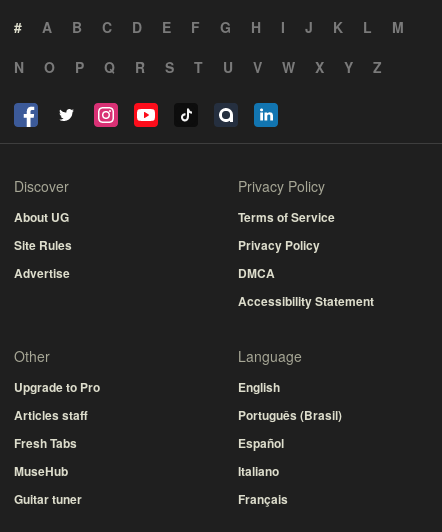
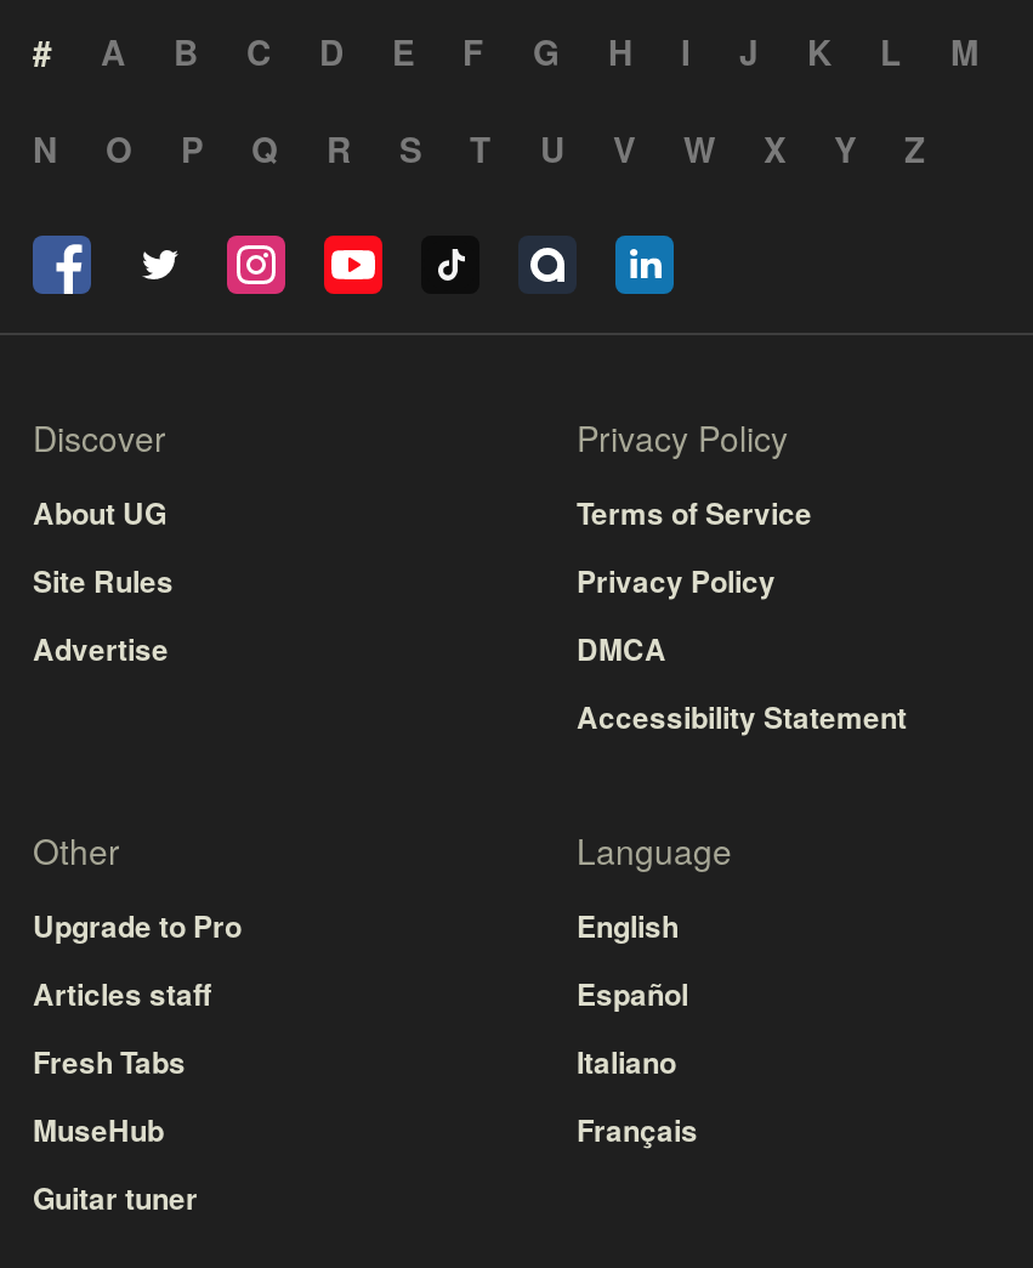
[238,406,342,424] Português (Brasil) -> none
moved [238,434,288,508] -> [577,972,698,1152]: Español | Italiano | Français

